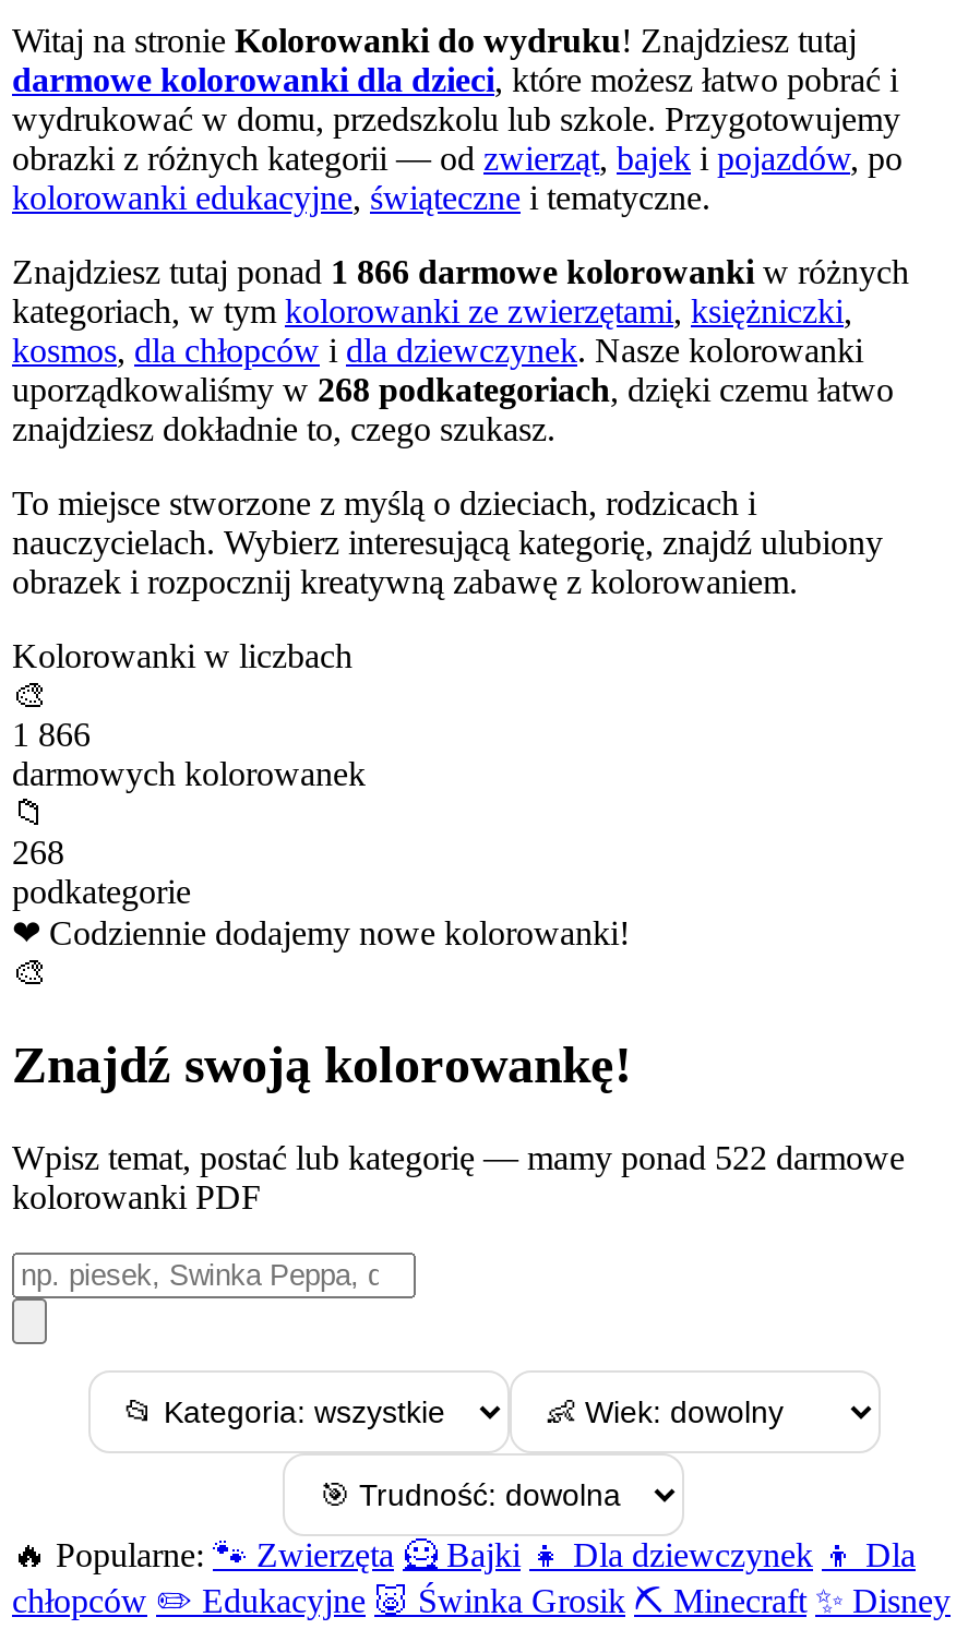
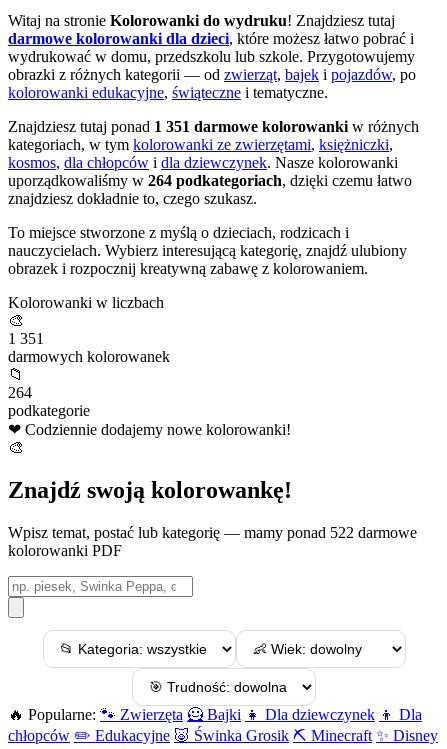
[12,253,909,290] Znajdziesz tutaj ponad 1 866 darmowe kolorowanki w różnych -> [8,118,419,135] Znajdziesz tutaj ponad 1 351 darmowe kolorowanki w różnych
[12,371,894,408] uporządkowaliśmy w 268 podkategoriach, dzięki czemu łatwo -> [8,172,412,189] uporządkowaliśmy w 264 podkategoriach, dzięki czemu łatwo
[12,716,91,753] 1 866 -> [8,330,44,347] 1 351
[12,834,64,871] 268 -> [8,384,32,401] 264

